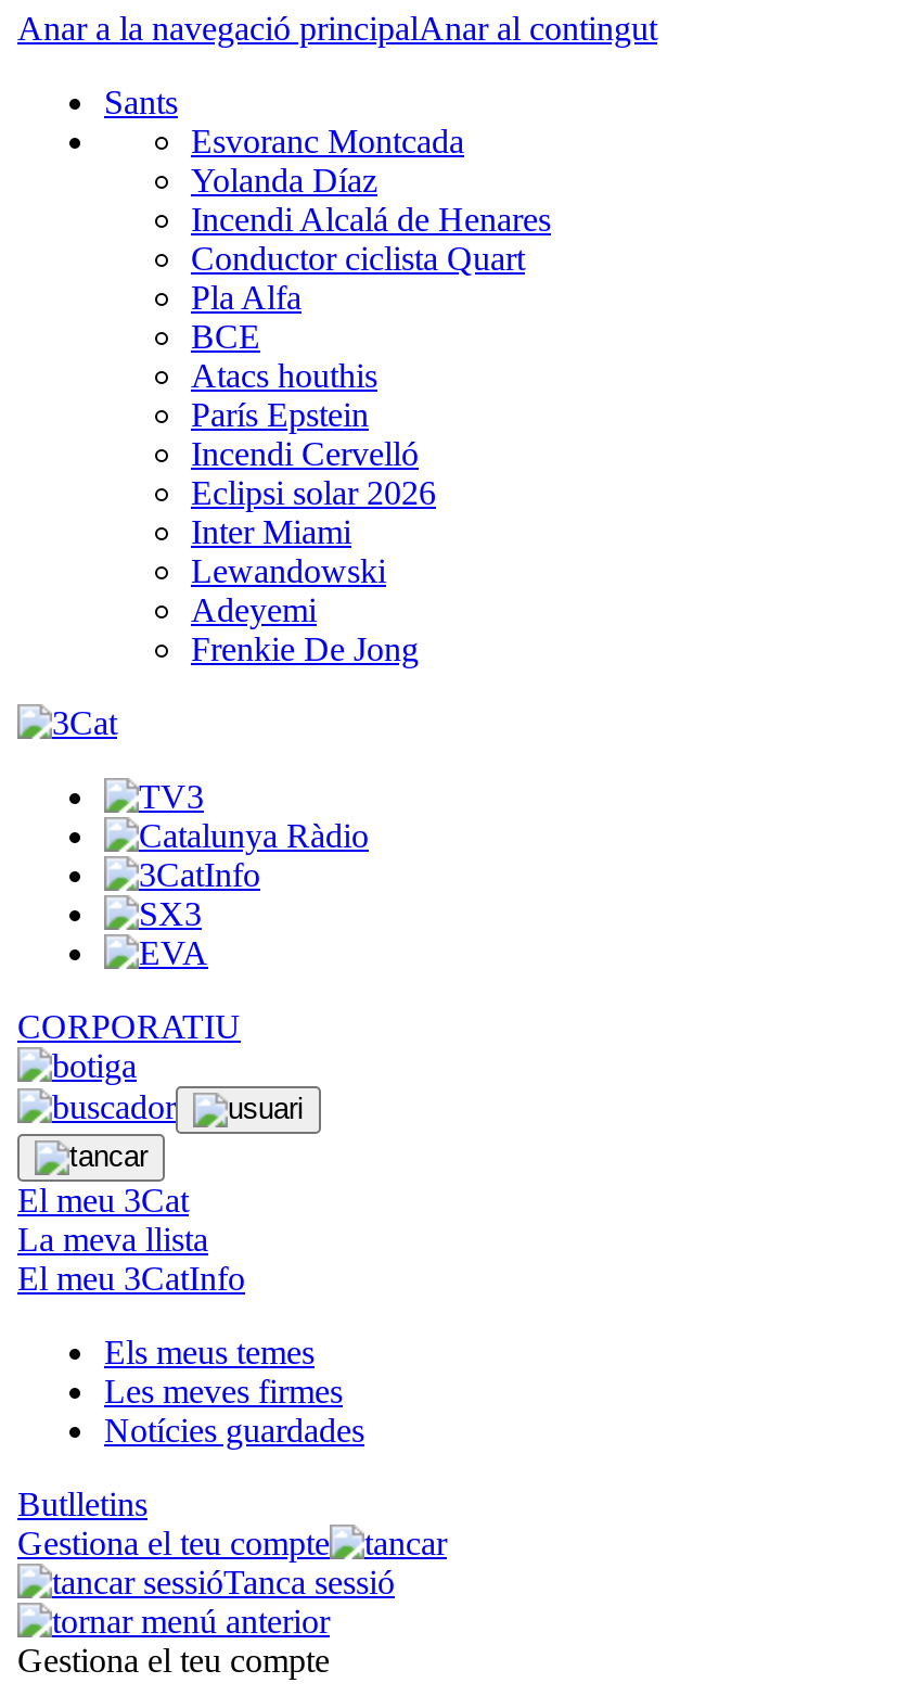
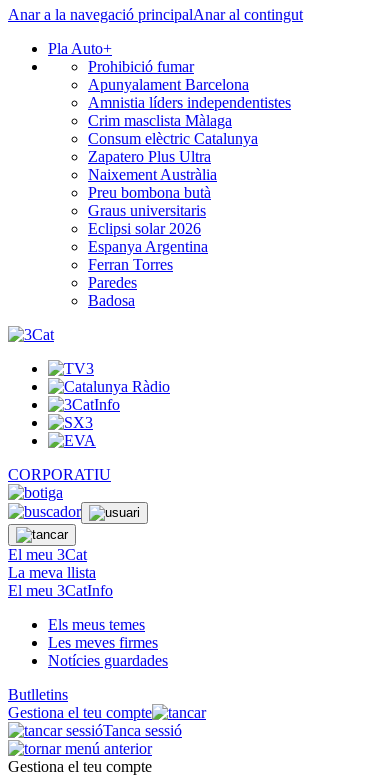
[104,84,551,472] Sants | Esvoranc Montcada | Yolanda Díaz | Incendi Alcalá de Henares | Conductor ciclista Quart | Pla Alfa | BCE | Atacs houthis | París Epstein | Incendi Cervelló -> [48,40,291,219] Pla Auto+ | Prohibició fumar | Apunyalament Barcelona | Amnistia líders independentistes | Crim masclista Màlaga | Consum elèctric Catalunya | Zapatero Plus Ultra | Naixement Austràlia | Preu bombona butà | Graus universitaris
[191,513,419,667] Inter Miami | Lewandowski | Adeyemi | Frenkie De Jong -> [88,238,208,309] Espanya Argentina | Ferran Torres | Paredes | Badosa

